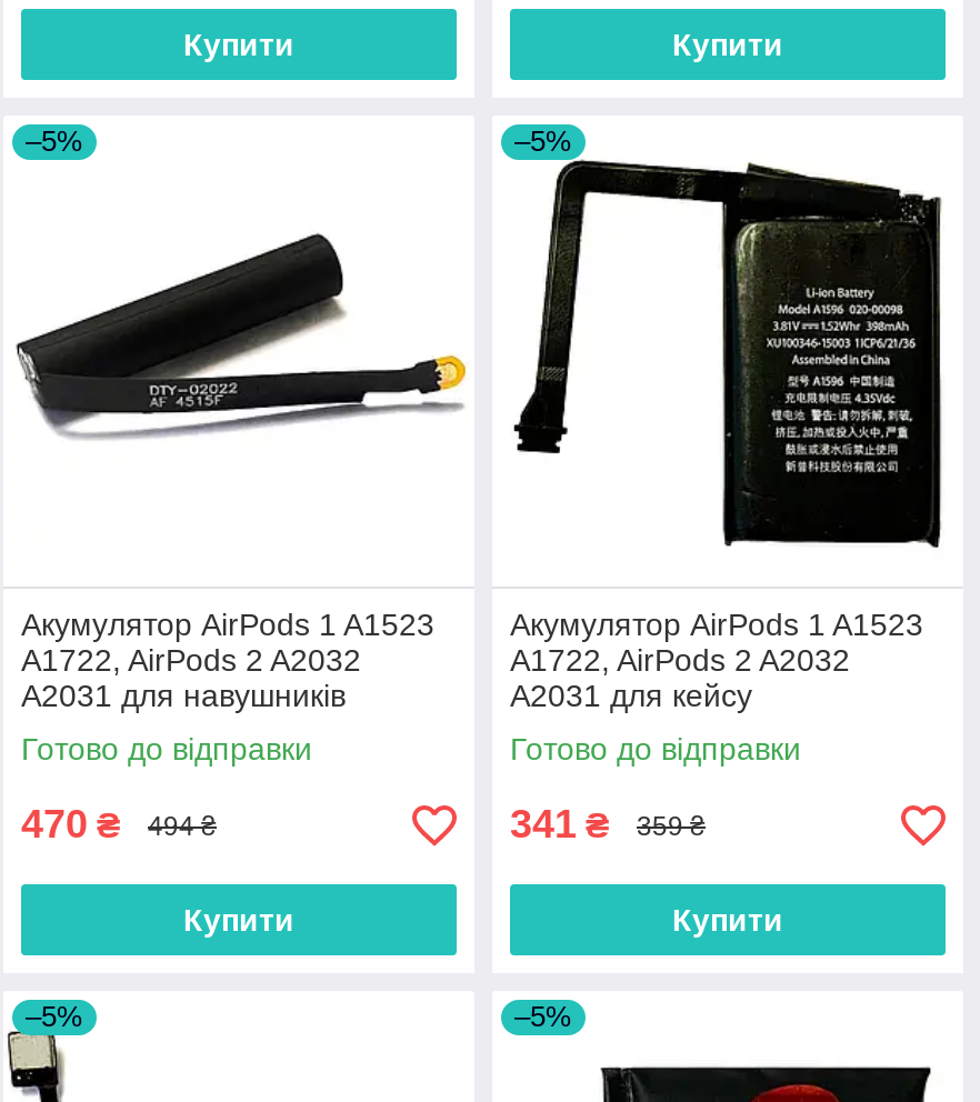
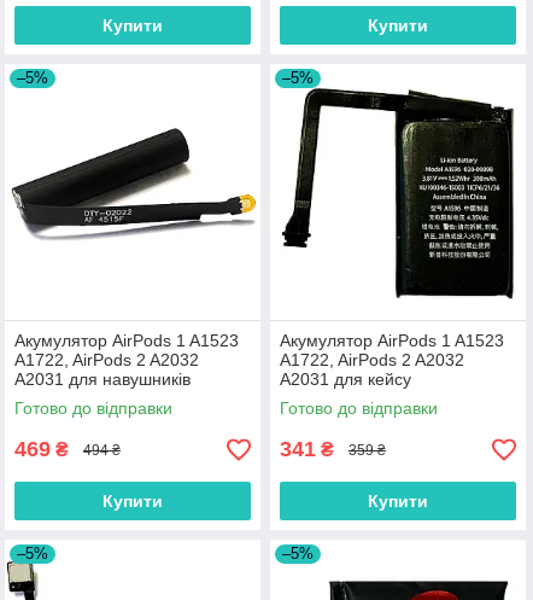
[21,802,217,847] 470 ₴ 494 ₴ -> [14,437,121,461] 469 ₴ 494 ₴

